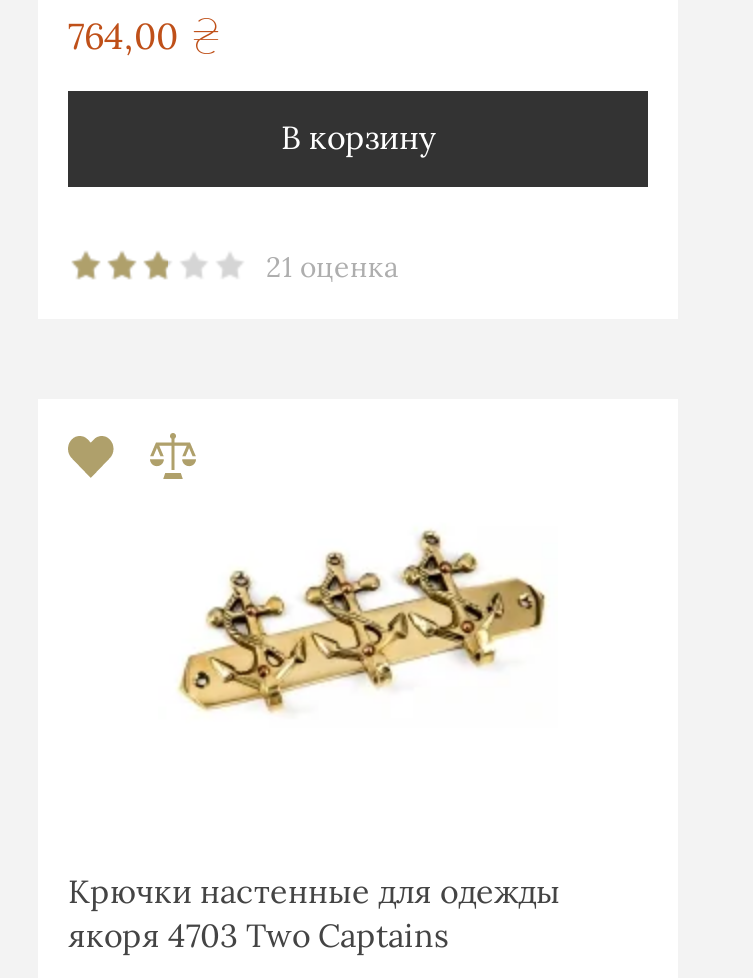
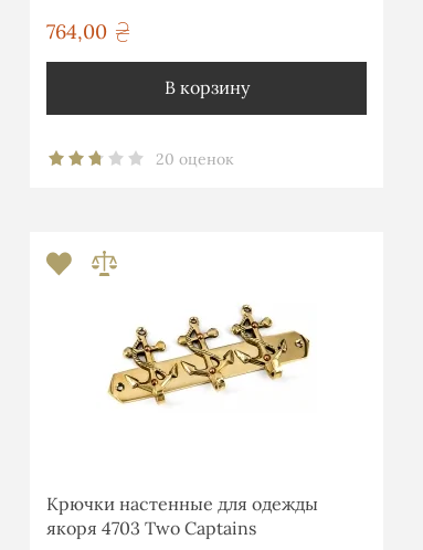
[266,249,398,285] 21 оценка -> [156,149,234,169] 20 оценок

